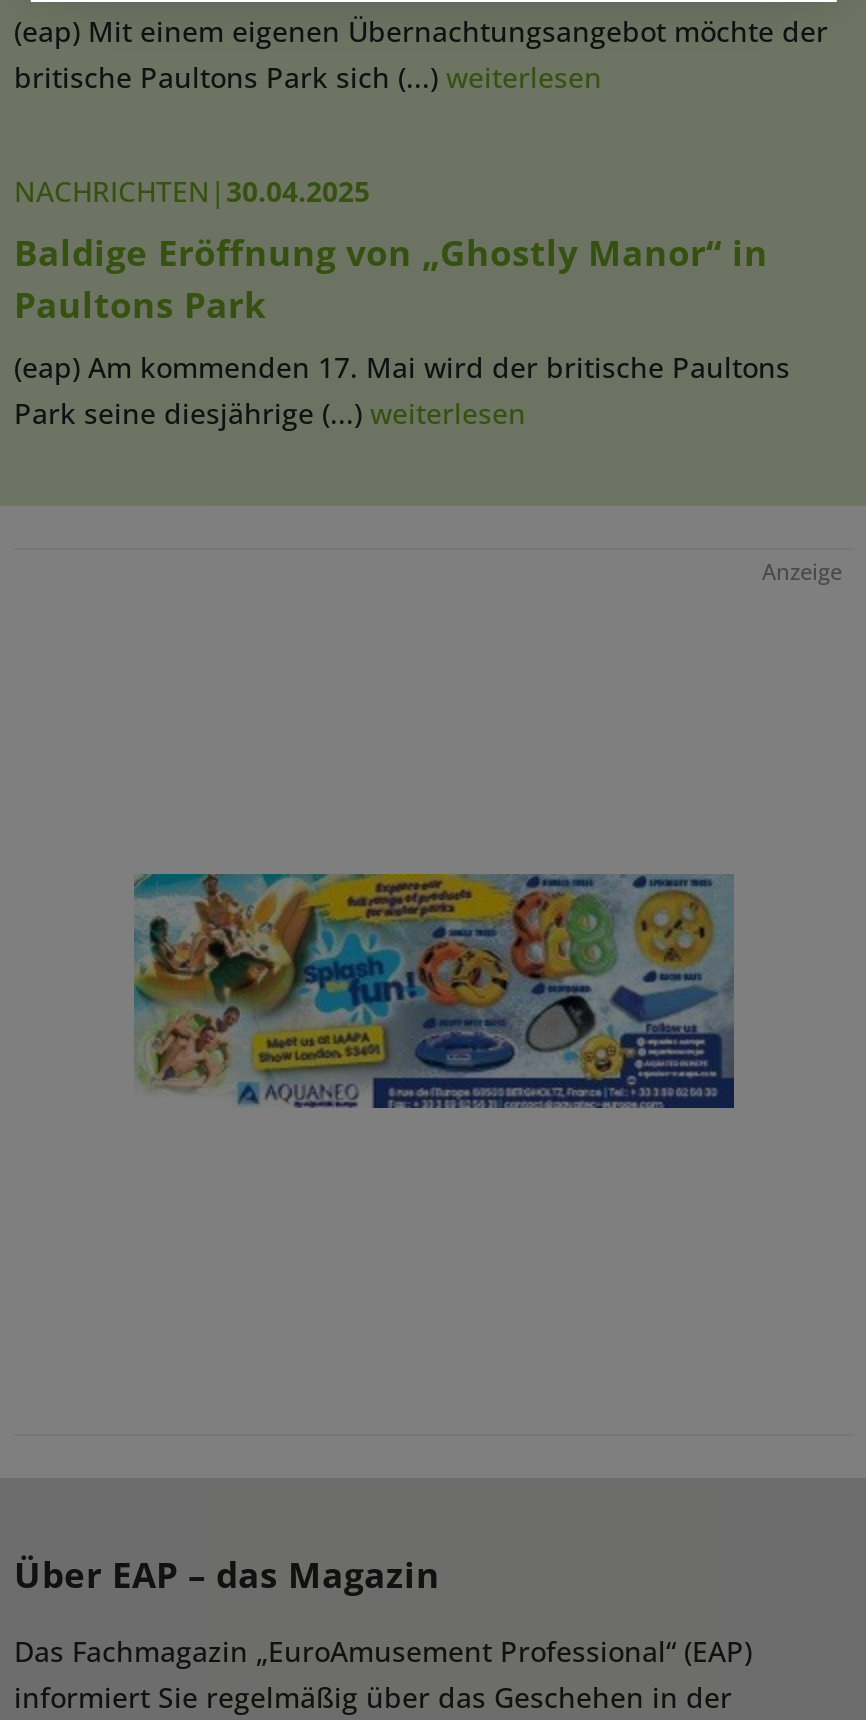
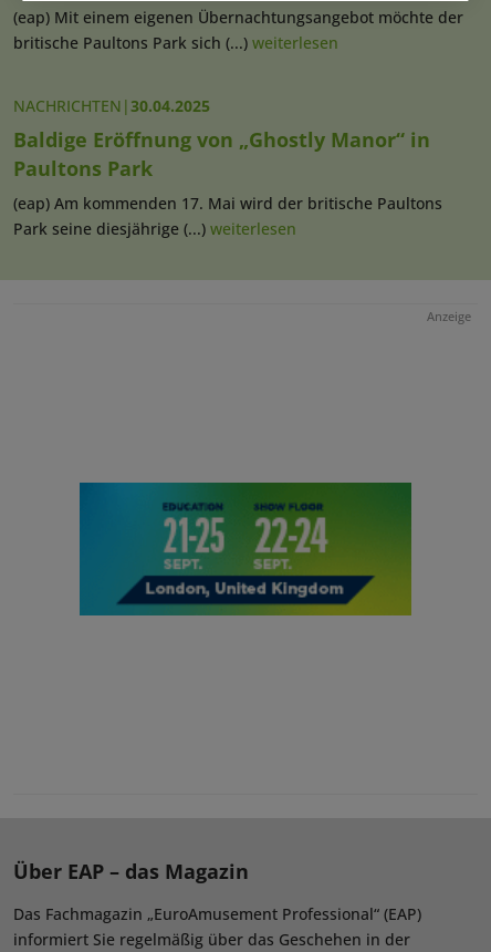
[132,872,736,1112] [image] -> [79,482,412,617] [image]

